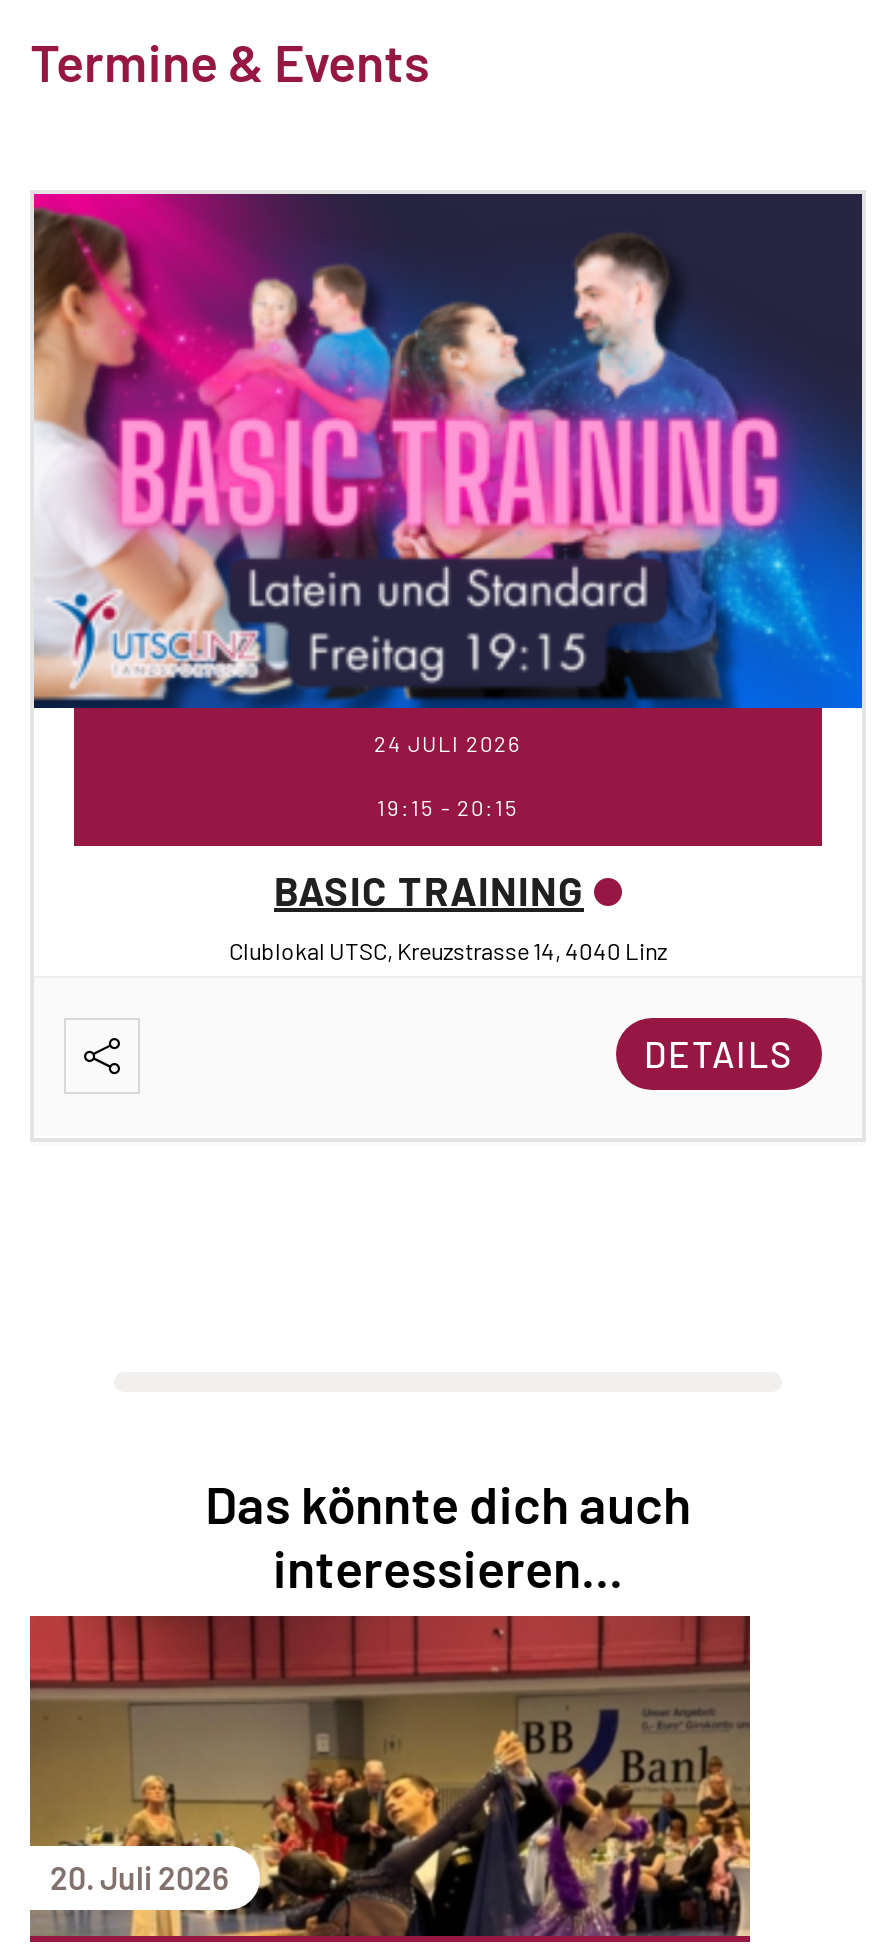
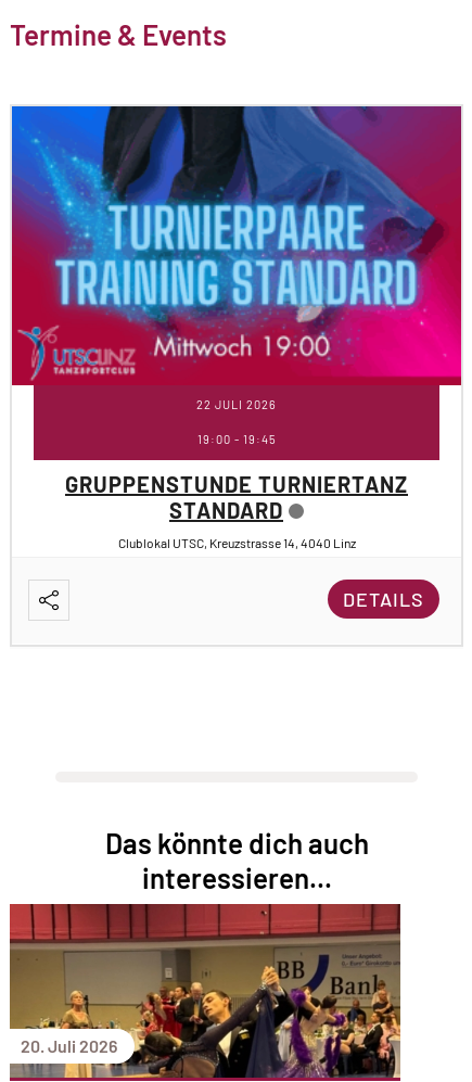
[32,192,864,757] [image] | 24 JULI 2026 -> [11,105,462,412] [image] | 22 JULI 2026
[377,795,519,821] 19:15 - 20:15 -> [197,432,276,446] 19:00 - 19:45
[274,867,584,915] BASIC TRAINING -> [65,471,408,523] GRUPPENSTUNDE TURNIERTANZ | STANDARD

